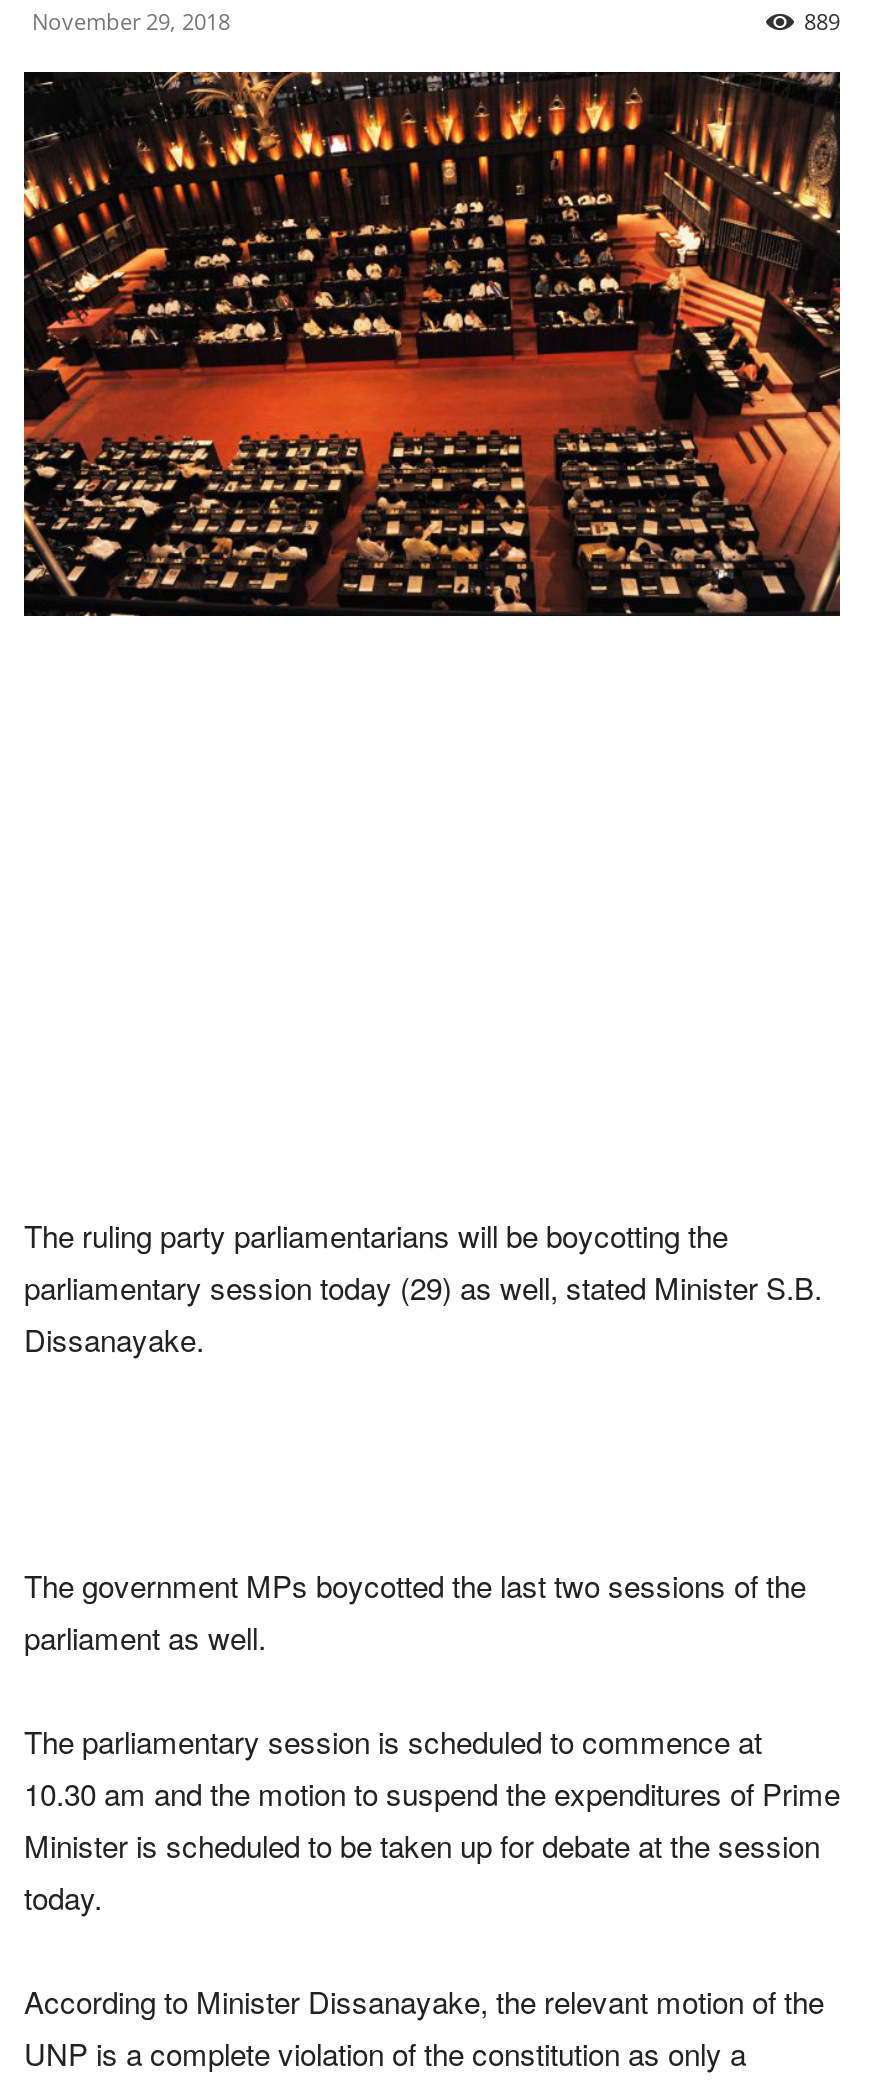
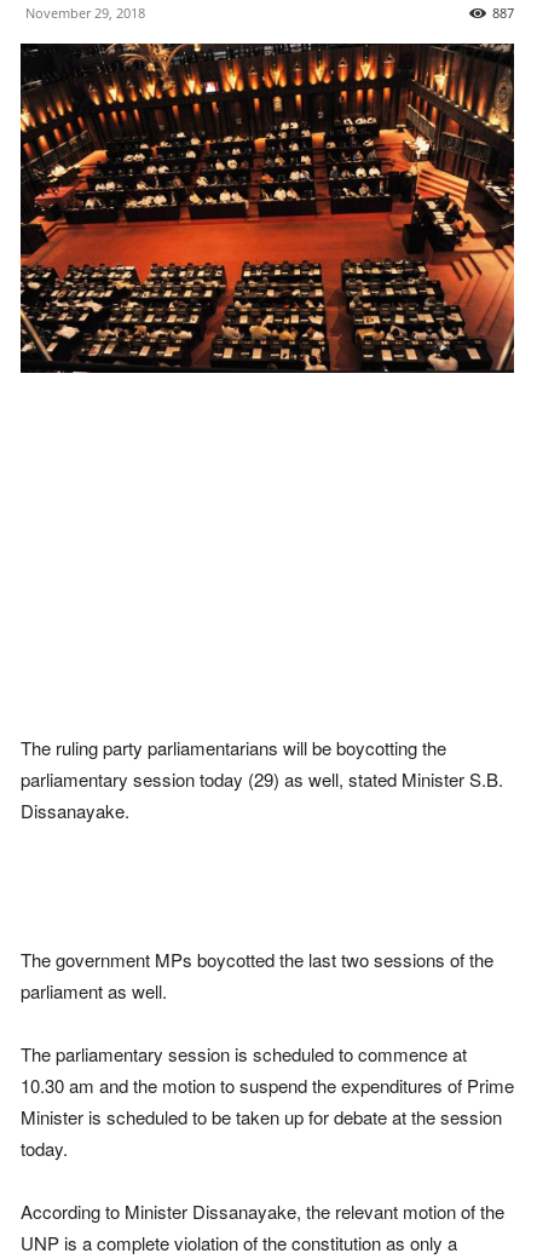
[804,6,840,36] 889 -> [492,4,514,22] 887

